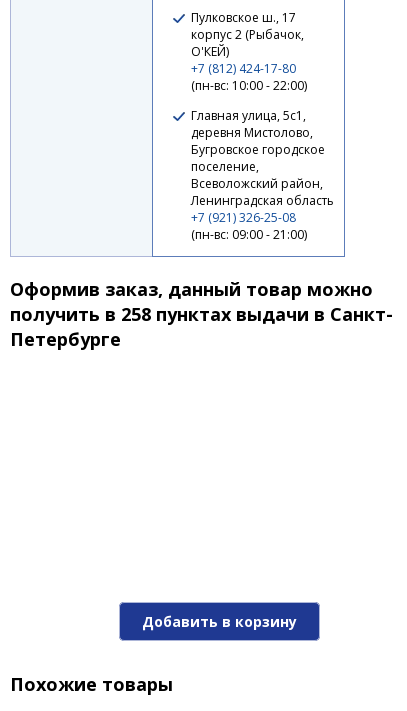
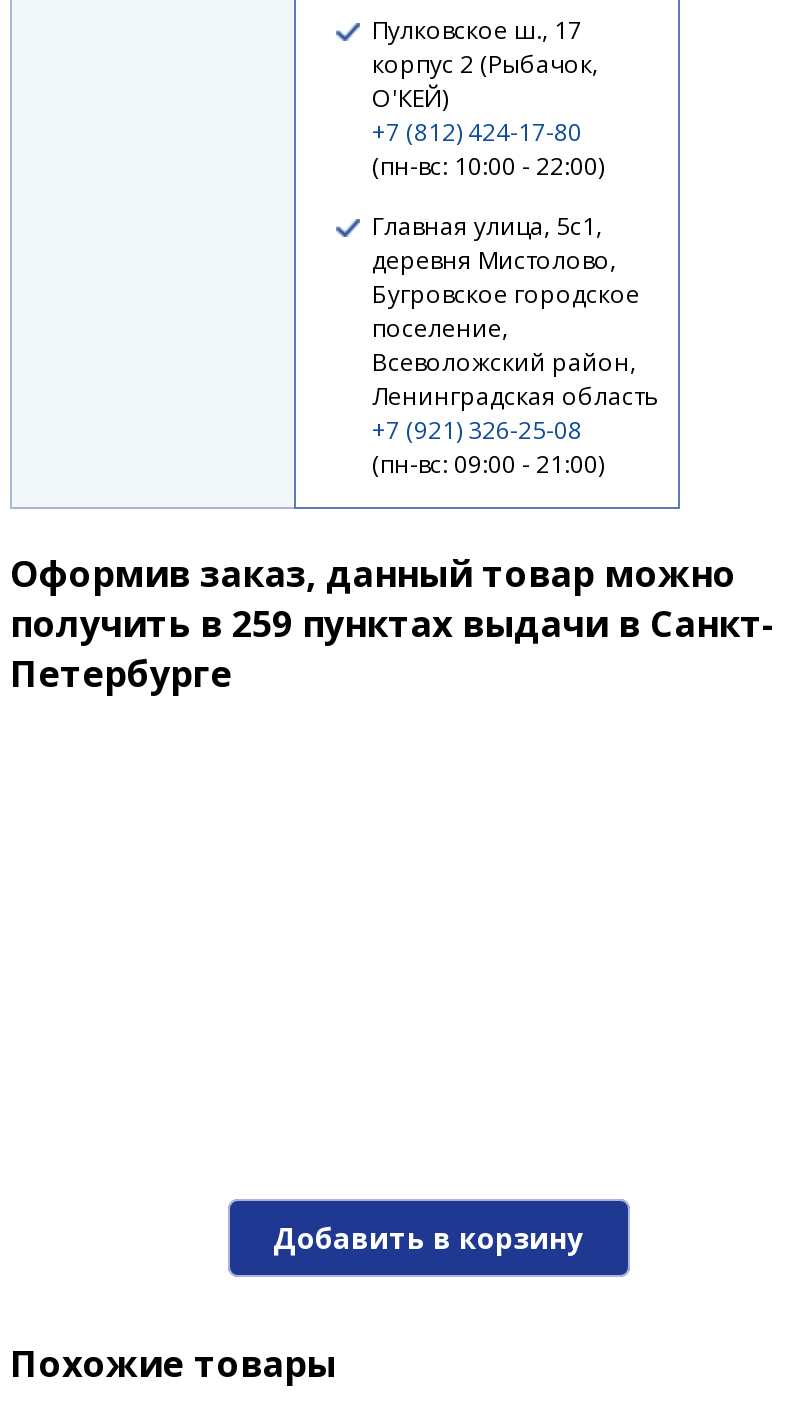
[10,302,393,326] получить в 258 пунктах выдачи в Санкт- -> [10,599,776,647] получить в 259 пунктах выдачи в Санкт-

